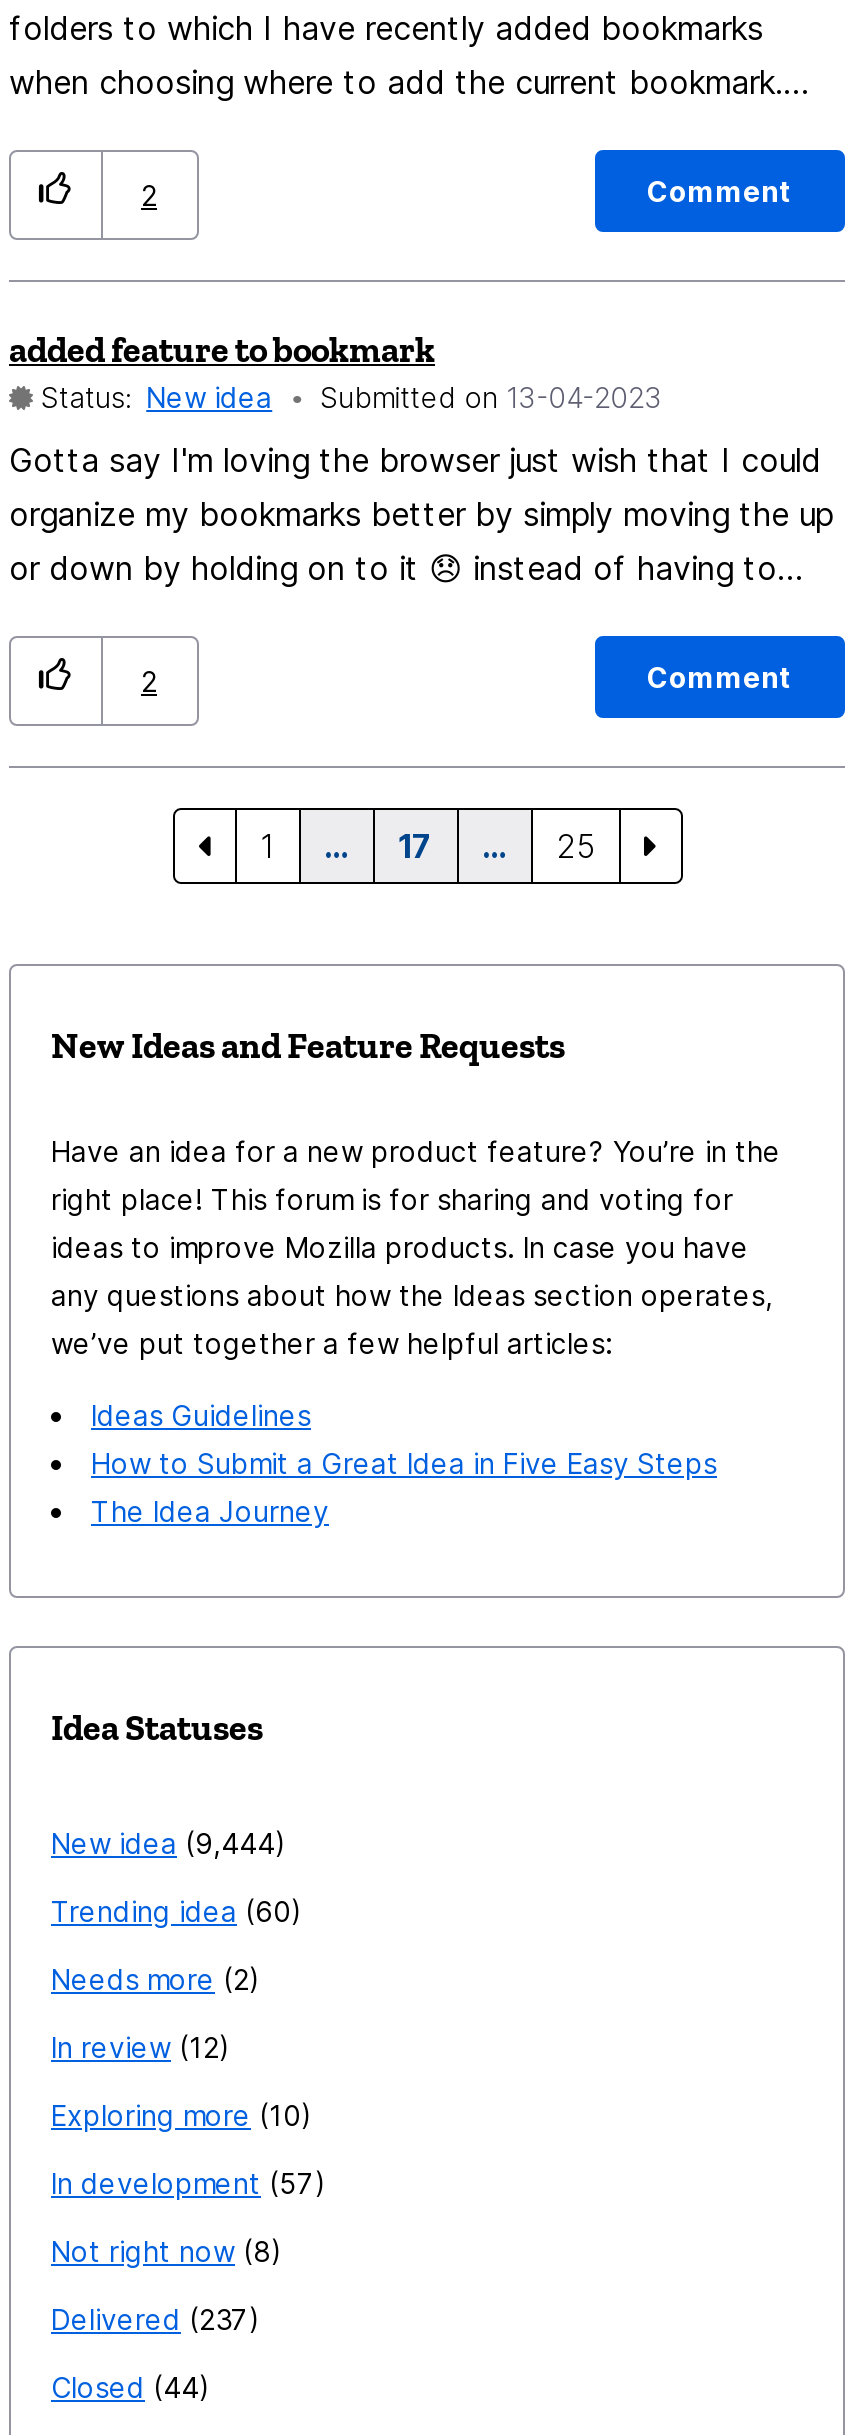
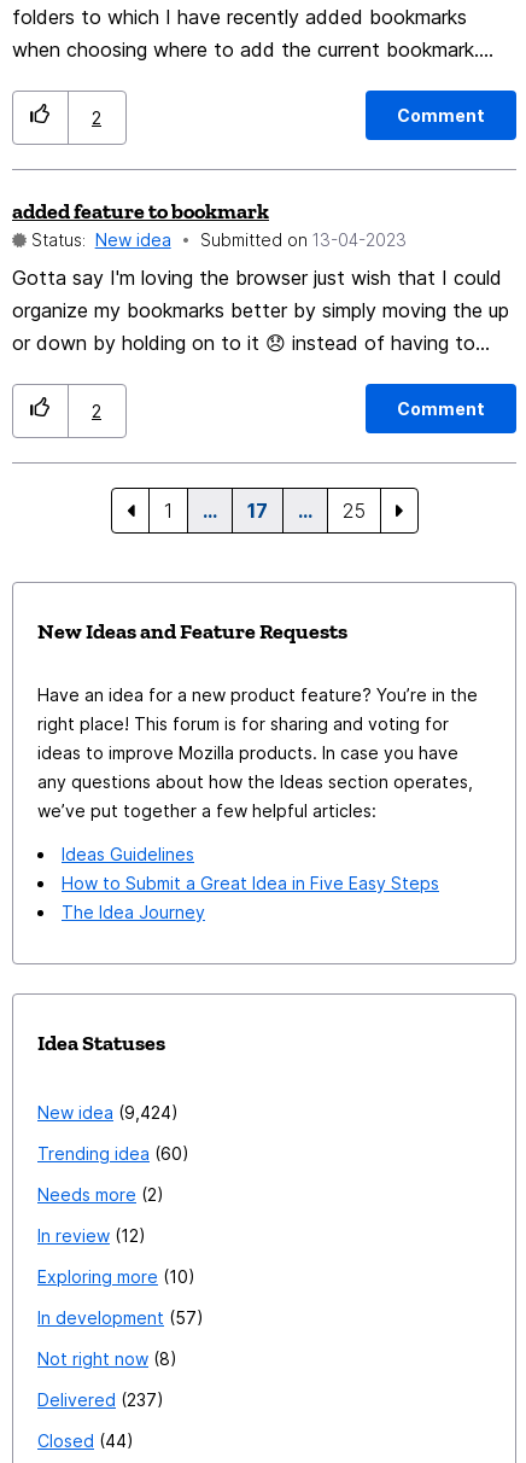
[51,1826,275,1860] New idea 9,444 -> [37,1102,171,1123] New idea 9,424

